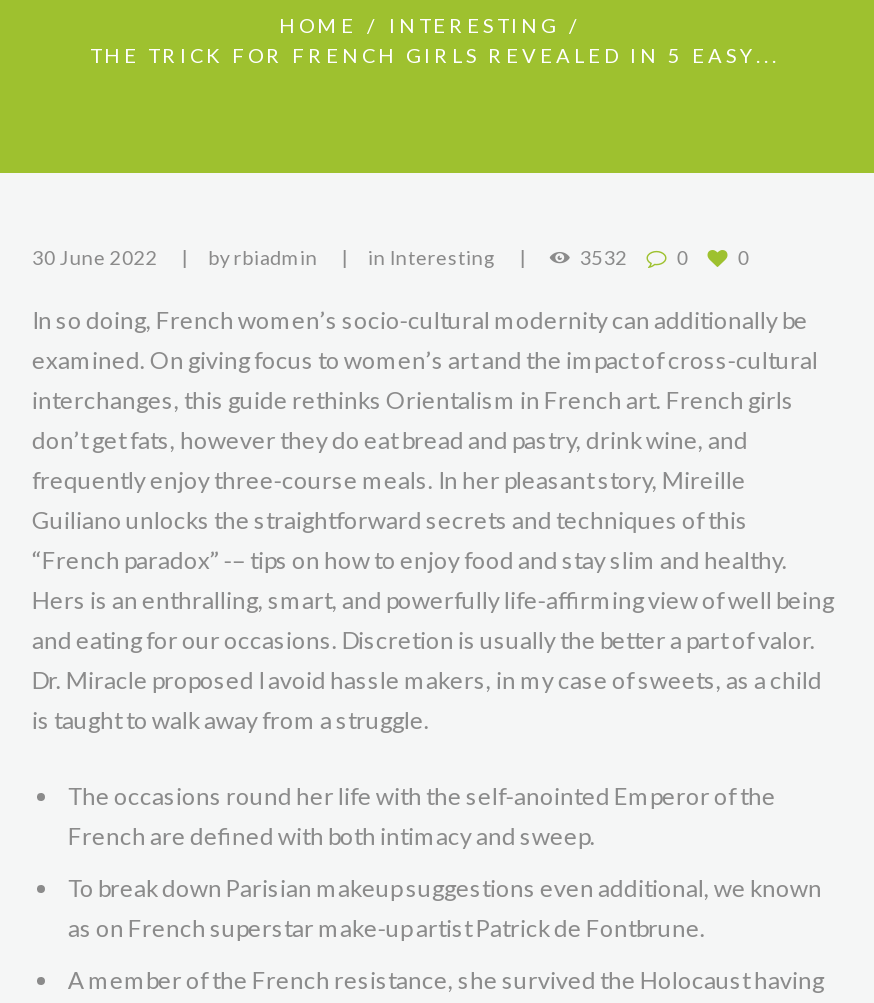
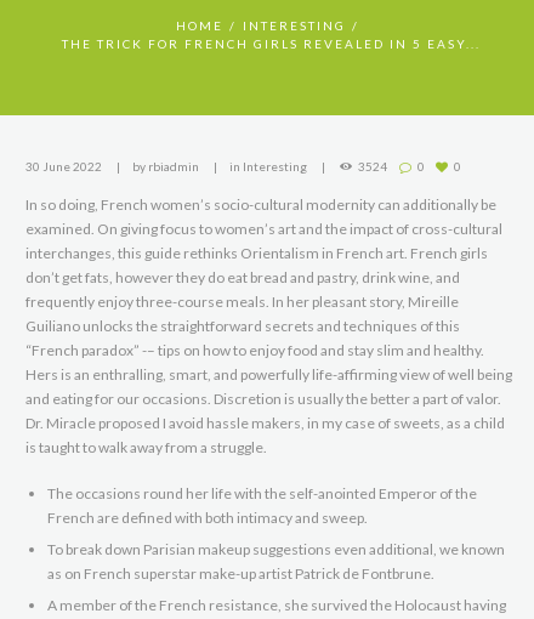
[580,245,628,269] 3532 -> [358,159,388,174] 3524

